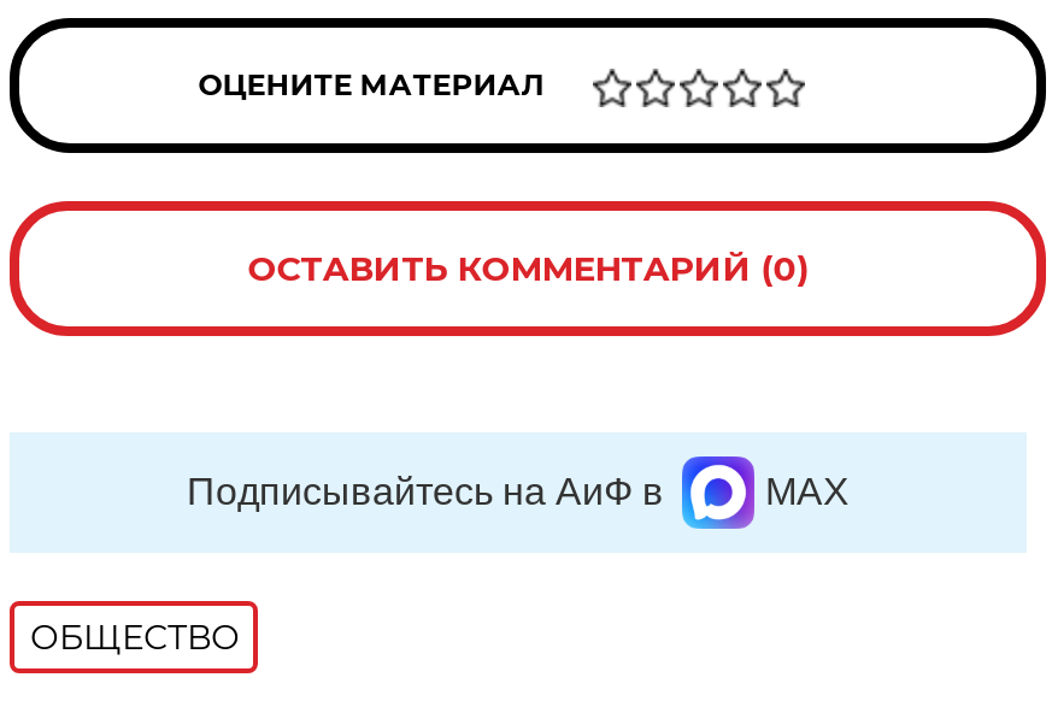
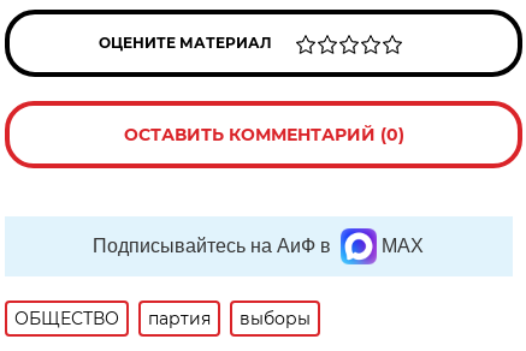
none -> [149,308,311,329] партия | выборы

